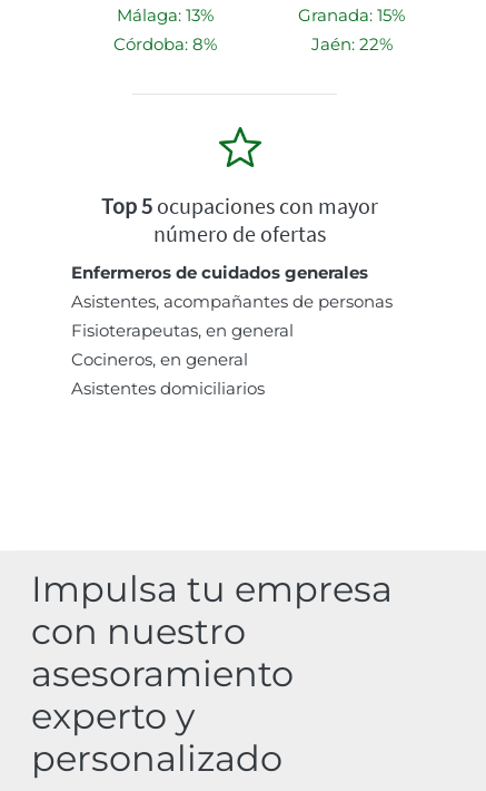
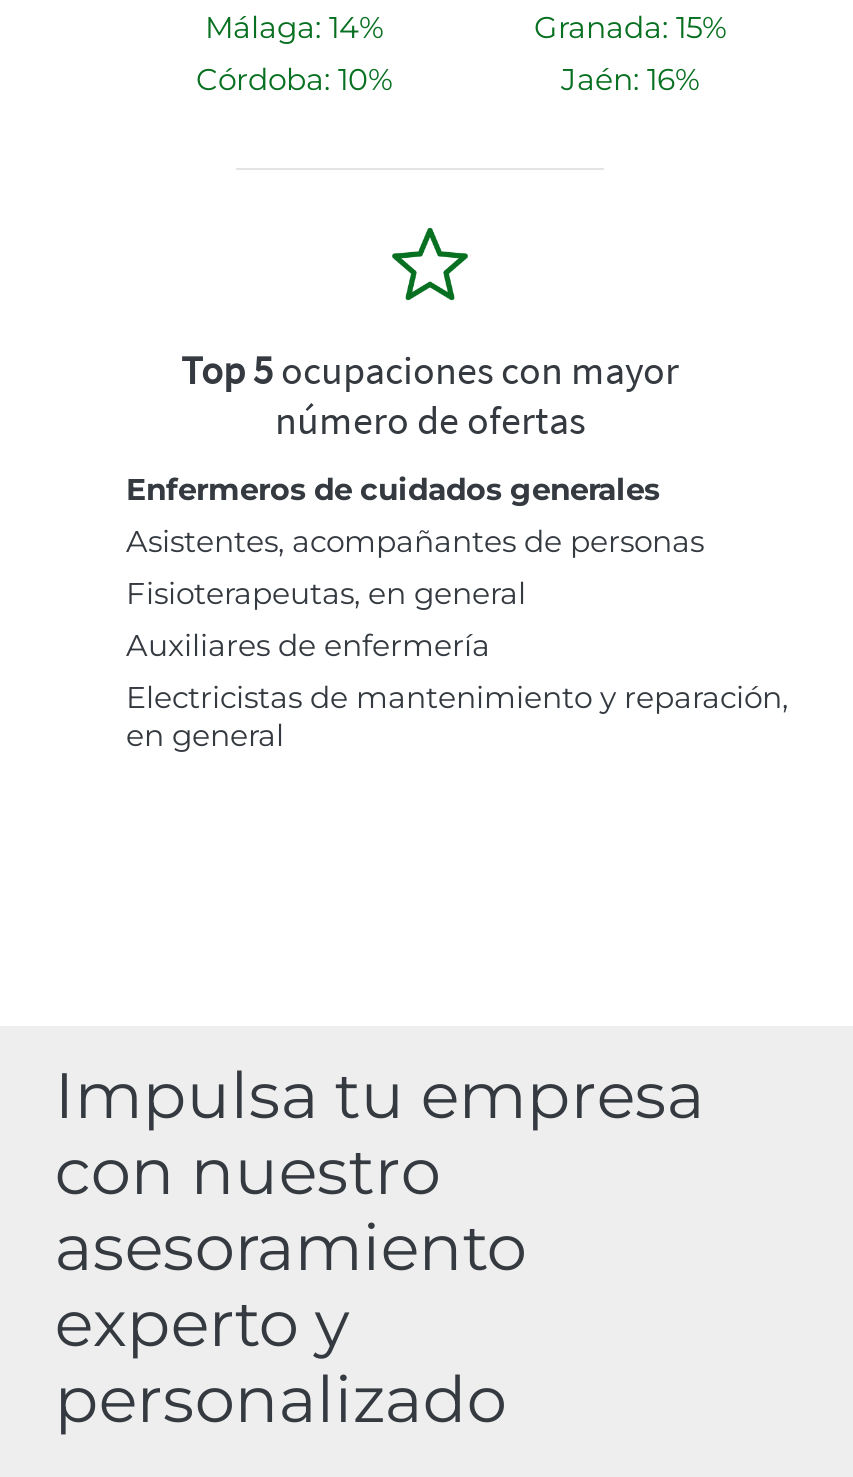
[116,5,213,26] Málaga: 13% -> [205,8,383,46] Málaga: 14%
[113,34,216,55] Córdoba: 8% -> [196,60,392,98] Córdoba: 10%
[311,34,392,55] Jaén: 22% -> [561,60,699,98] Jaén: 16%
[71,349,265,399] Cocineros, en general | Asistentes domiciliarios -> [126,626,788,754] Auxiliares de enfermería | Electricistas de mantenimiento y reparación, | en general

